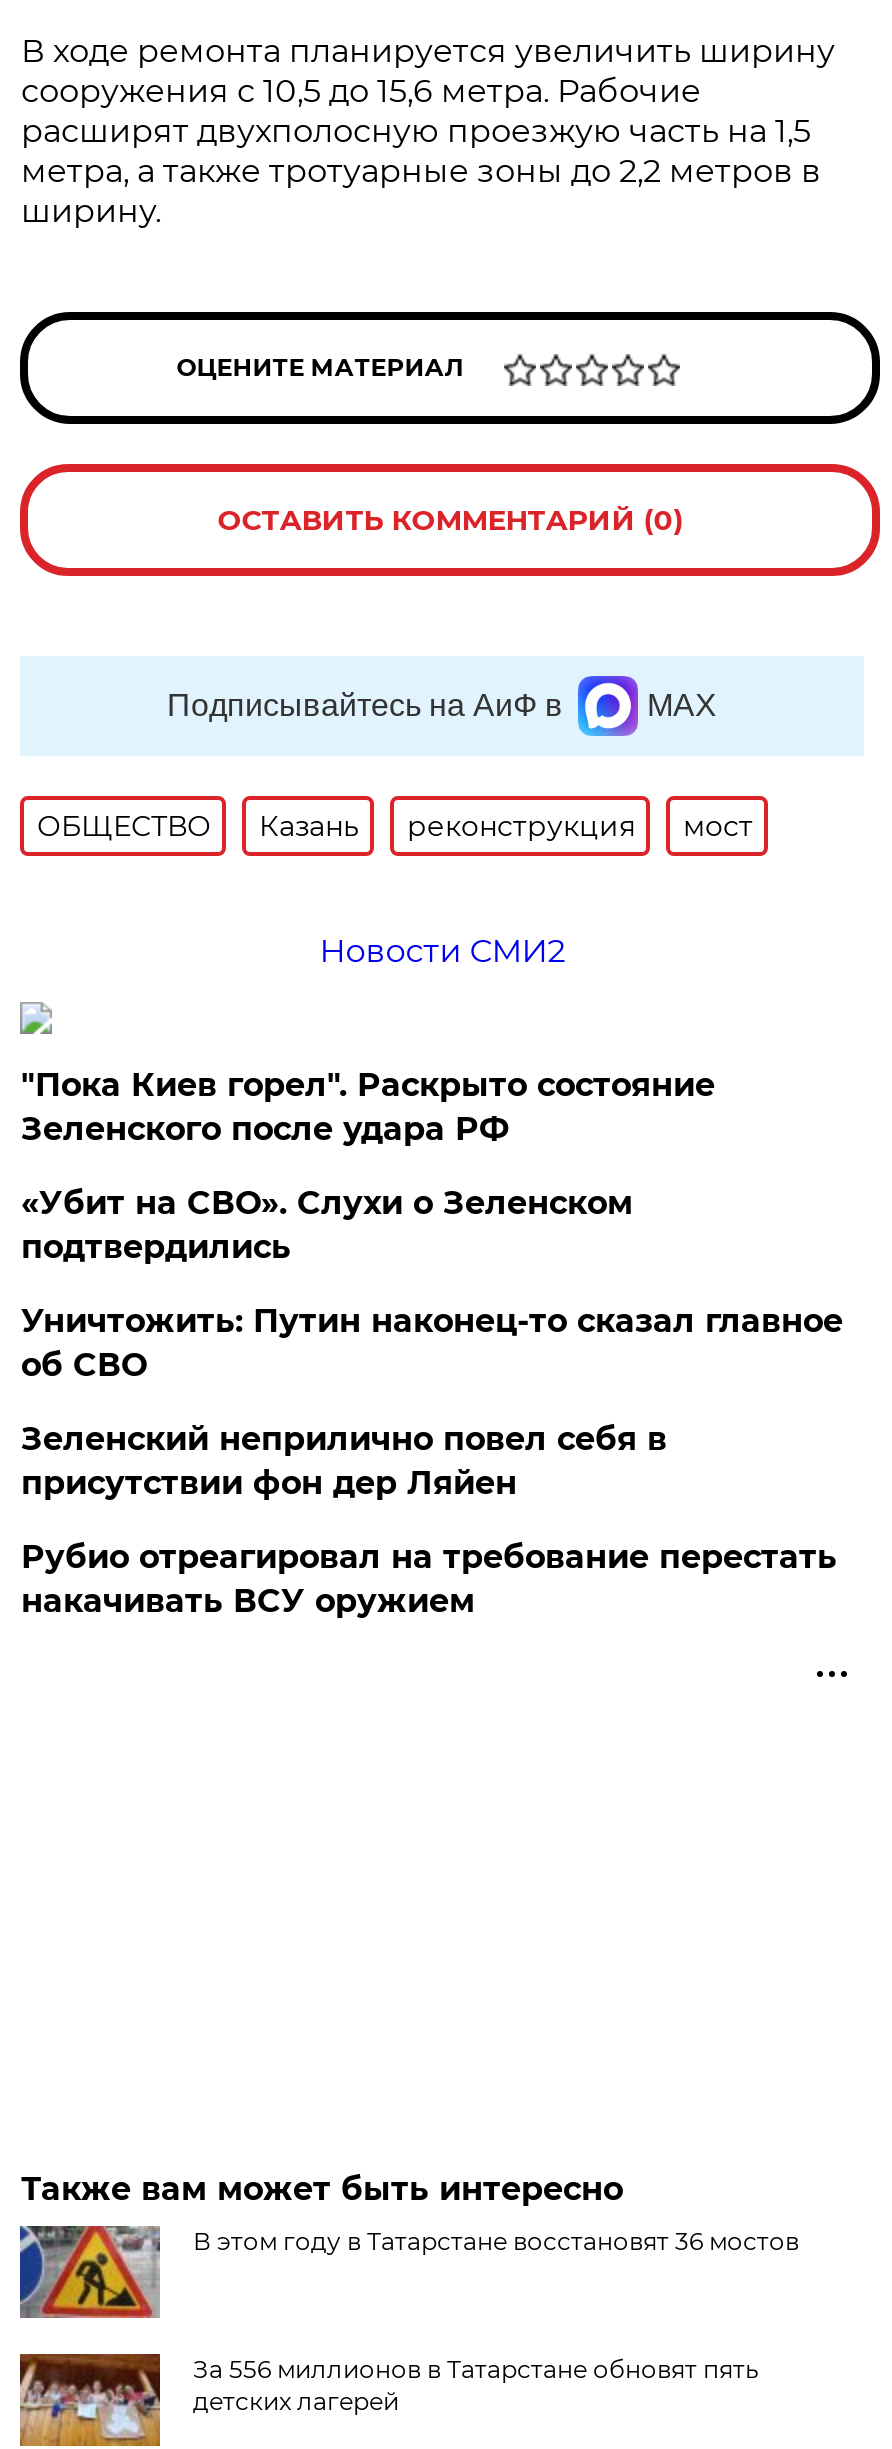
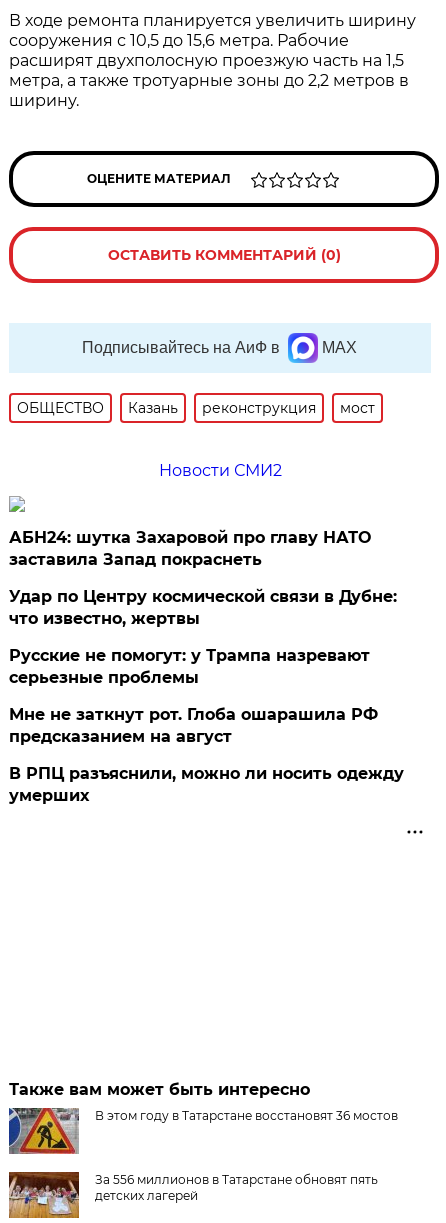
[21,1066,715,1148] "Пока Киев горел". Раскрыто состояние | Зеленского после удара РФ -> [9,528,371,569] АБН24: шутка Захаровой про главу НАТО | заставила Запад покраснеть
[21,1184,633,1266] «Убит на СВО». Слухи о Зеленском | подтвердились -> [9,587,397,628] Удар по Центру космической связи в Дубне: | что известно, жертвы
[21,1302,843,1384] Уничтожить: Путин наконец-то сказал главное | об СВО -> [9,646,370,687] Русские не помогут: у Трампа назревают | серьезные проблемы
[21,1420,667,1502] Зеленский неприлично повел cебя в | присутствии фон дер Ляйен -> [9,705,378,746] Мне не заткнут рот. Глоба ошарашила РФ | предсказанием на август
[21,1538,837,1620] Рубио отреагировал на требование перестать | накачивать ВСУ оружием -> [9,764,404,805] В РПЦ разъяснили, можно ли носить одежду | умерших

